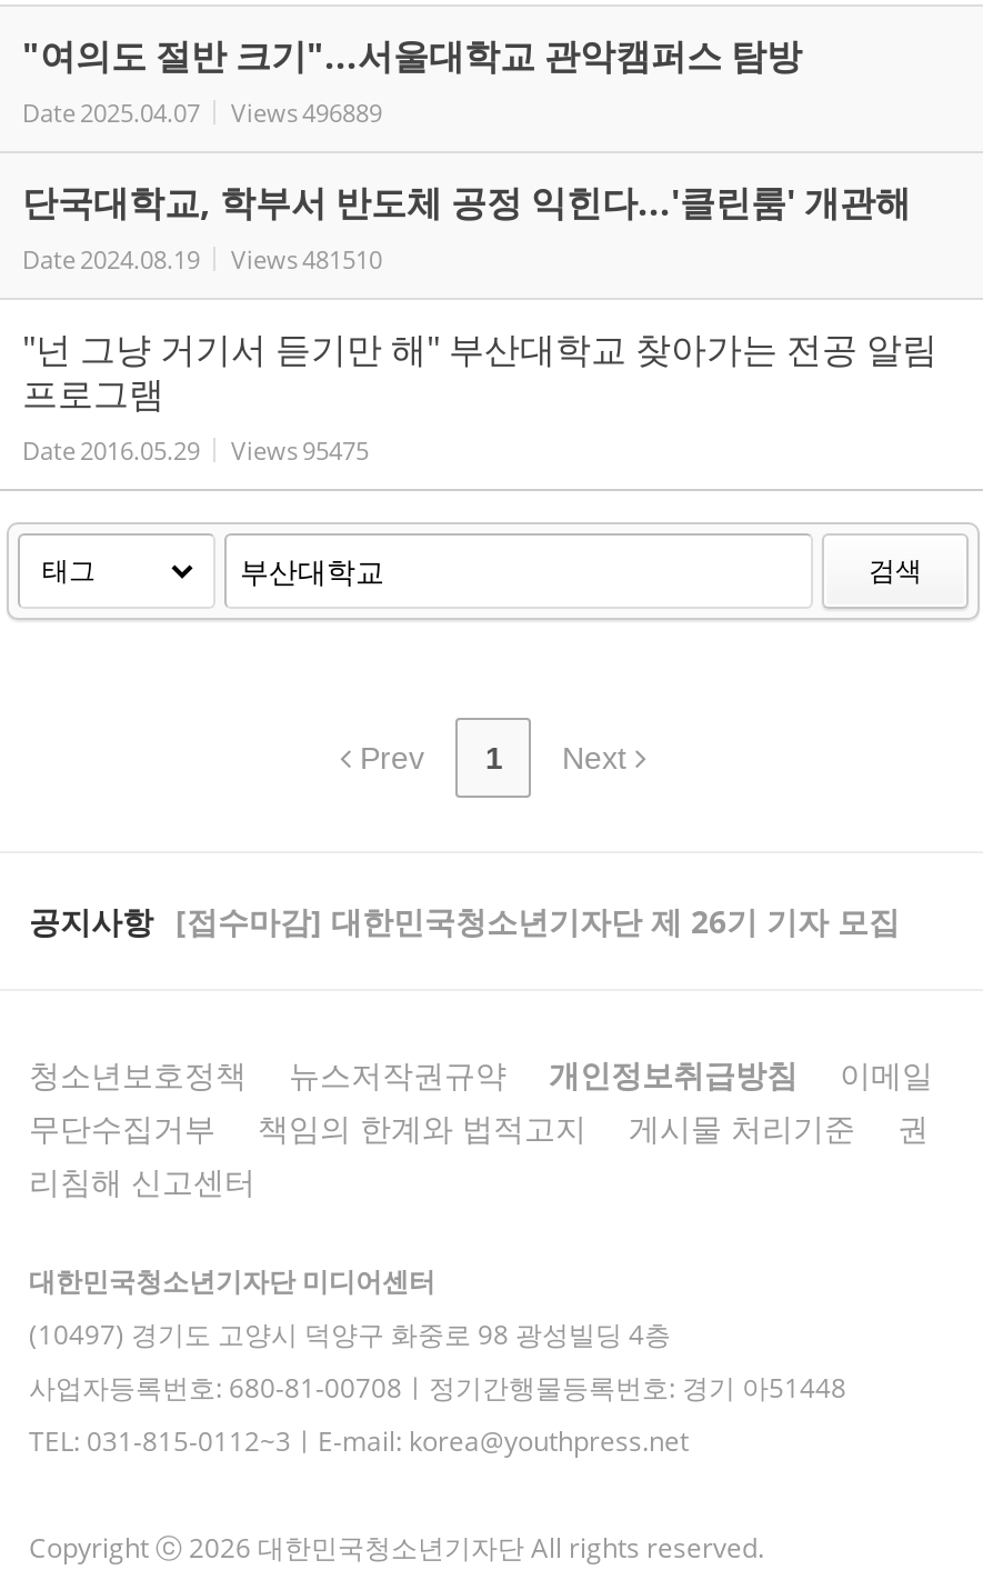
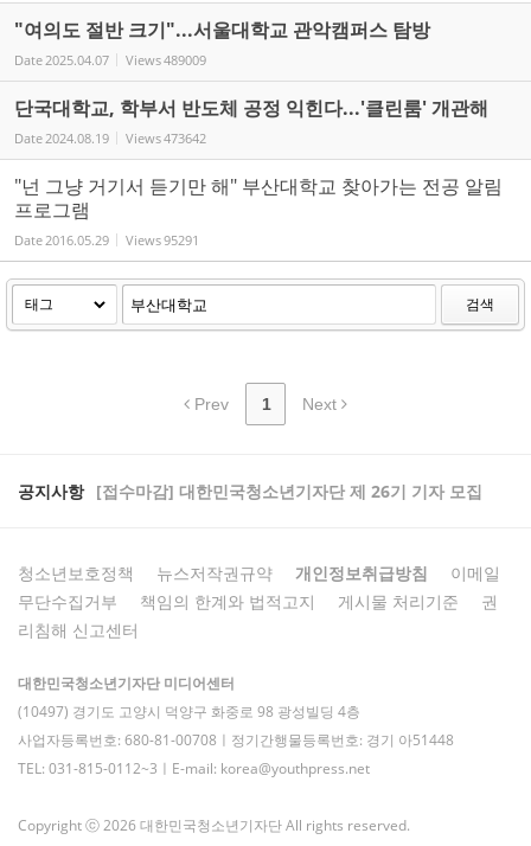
[22,96,382,129] Date 2025.04.07 Views 496889 -> [14,51,206,69] Date 2025.04.07 Views 489009
[22,242,382,276] Date 2024.08.19 Views 481510 -> [14,129,206,147] Date 2024.08.19 Views 473642
[22,433,369,467] Date 2016.05.29 Views 95475 -> [14,231,199,249] Date 2016.05.29 Views 95291

